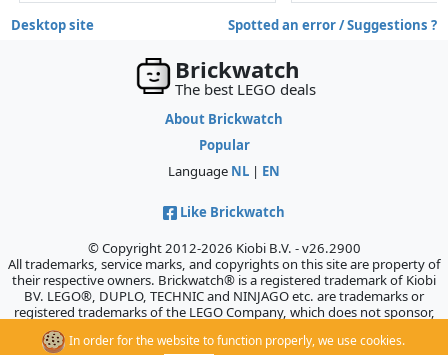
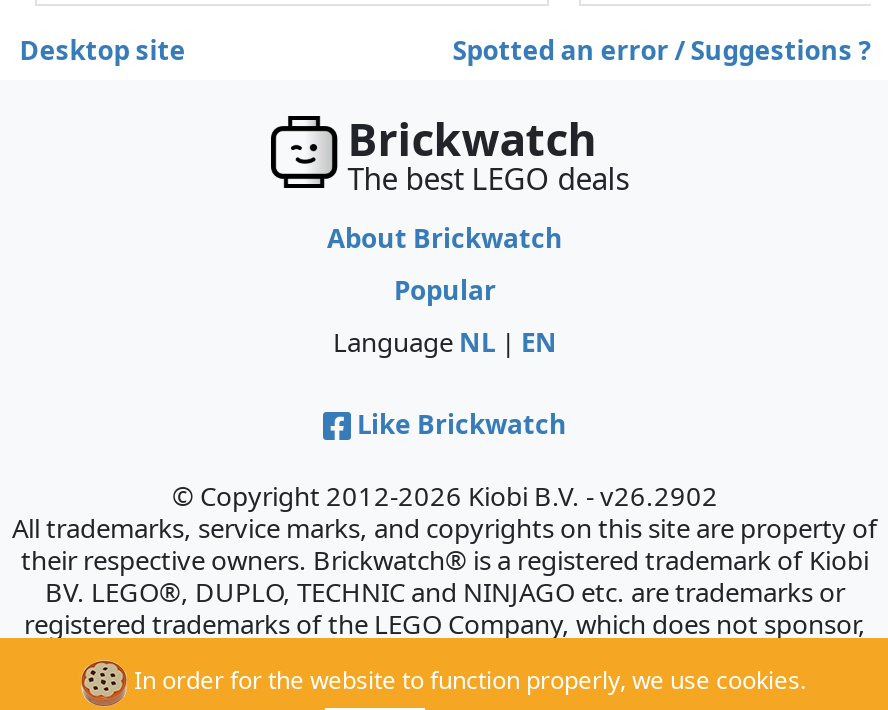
[87,238,360,256] © Copyright 2012-2026 Kiobi B.V. - v26.2900 -> [172,477,718,513] © Copyright 2012-2026 Kiobi B.V. - v26.2902

